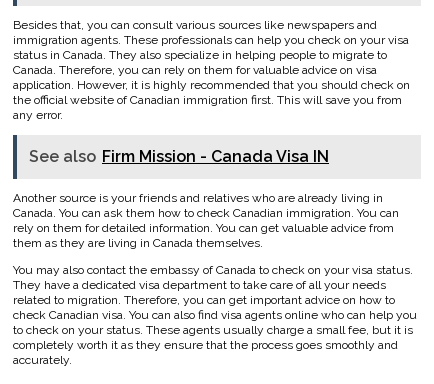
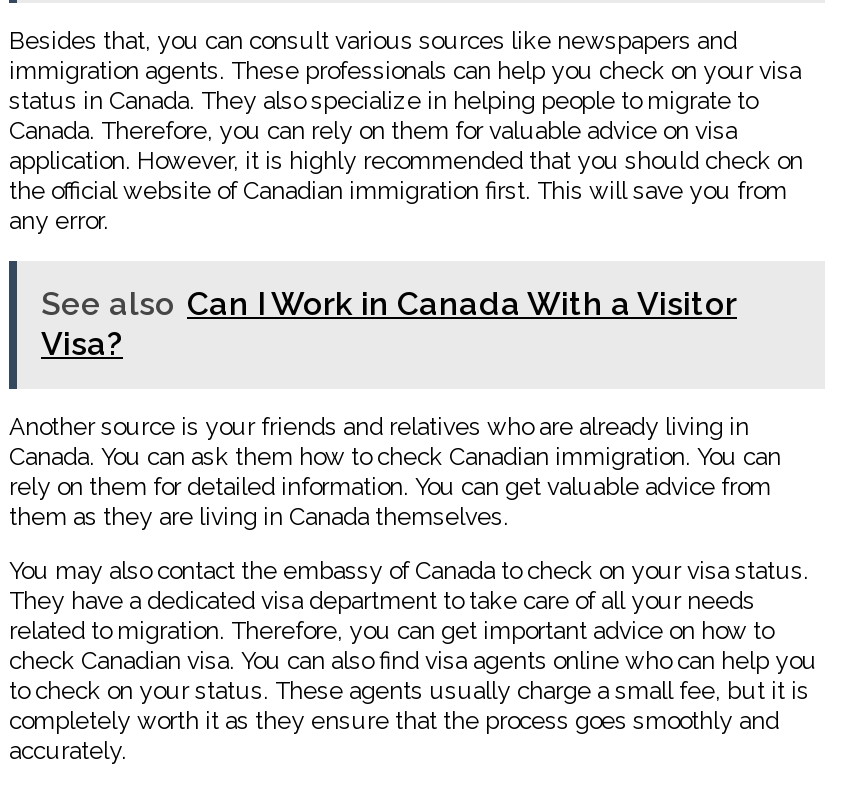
[29,147,329,166] See also Firm Mission - Canada Visa IN -> [41,286,737,364] See also Can I Work in Canada With a Visitor | Visa?

